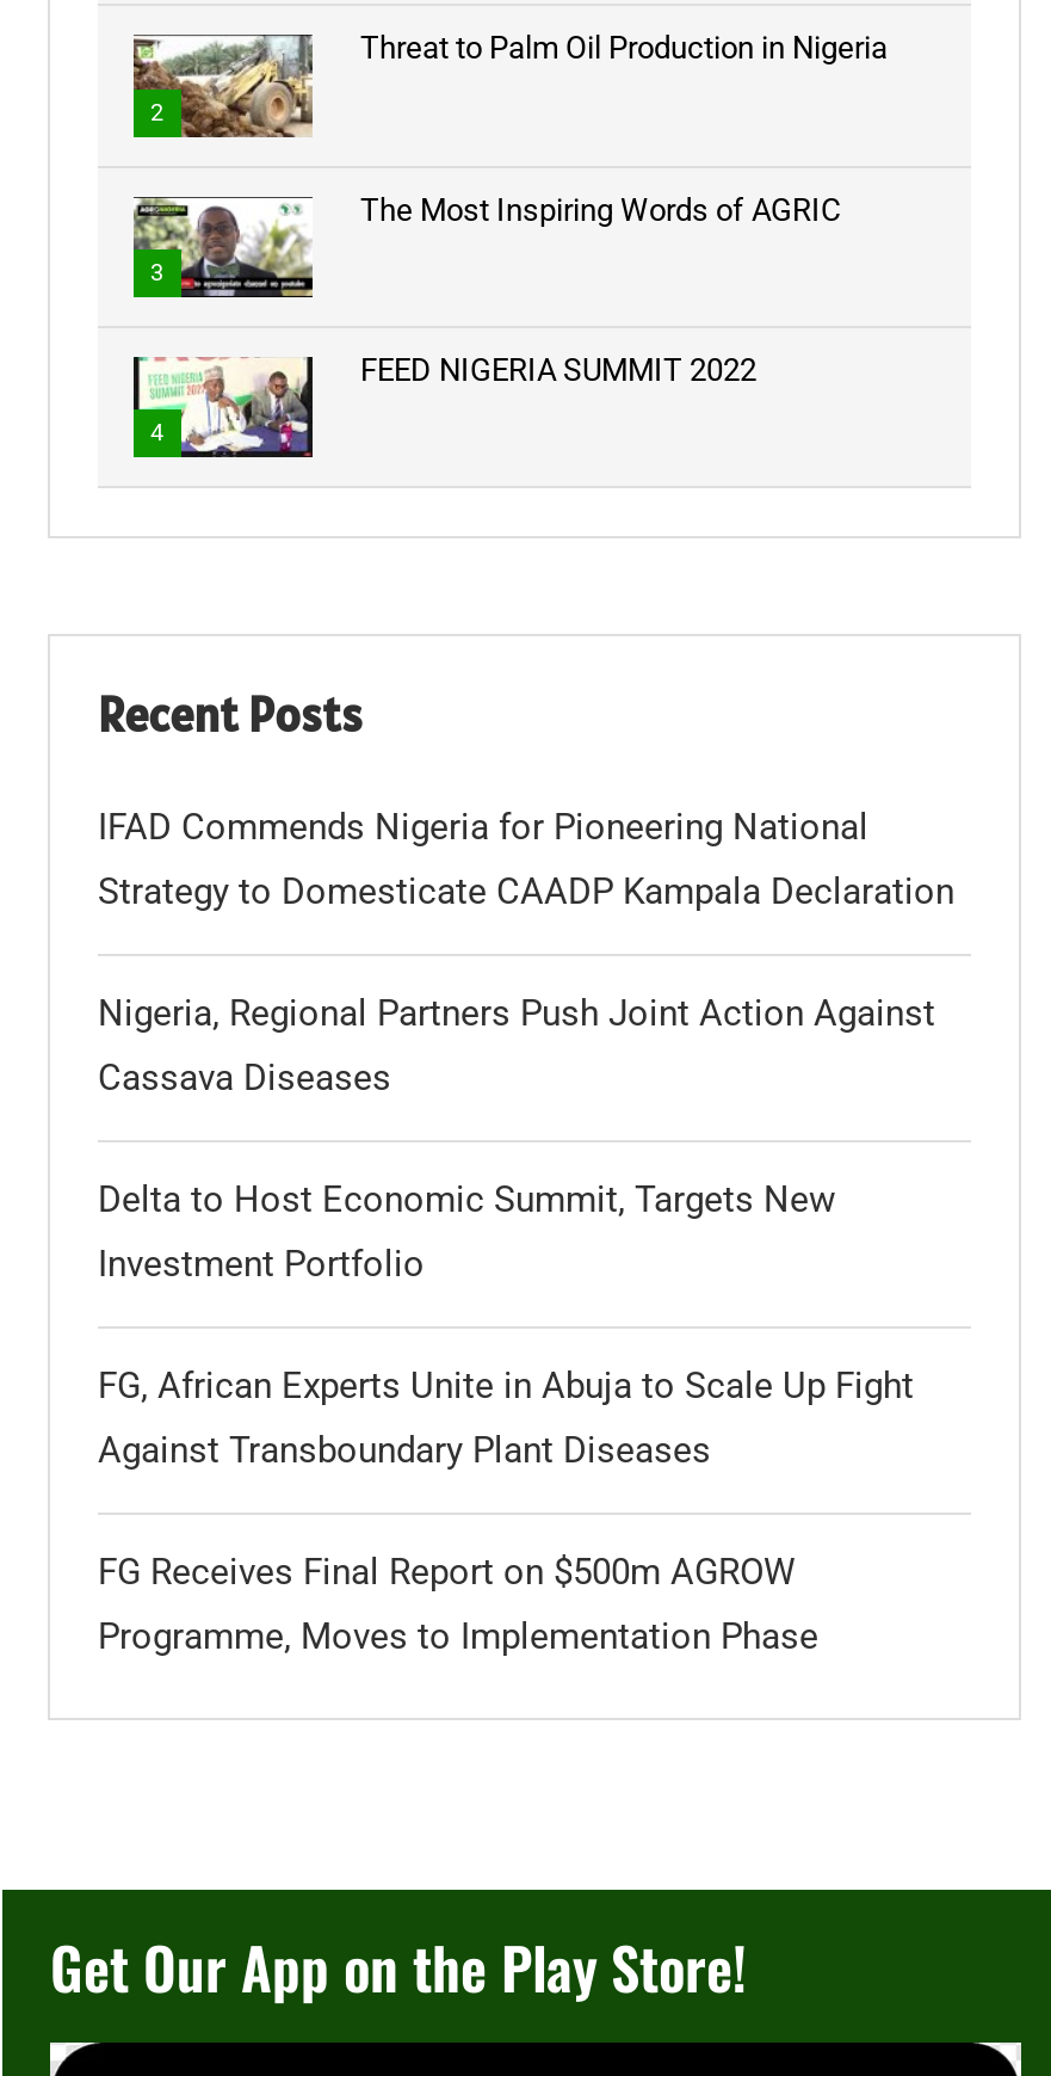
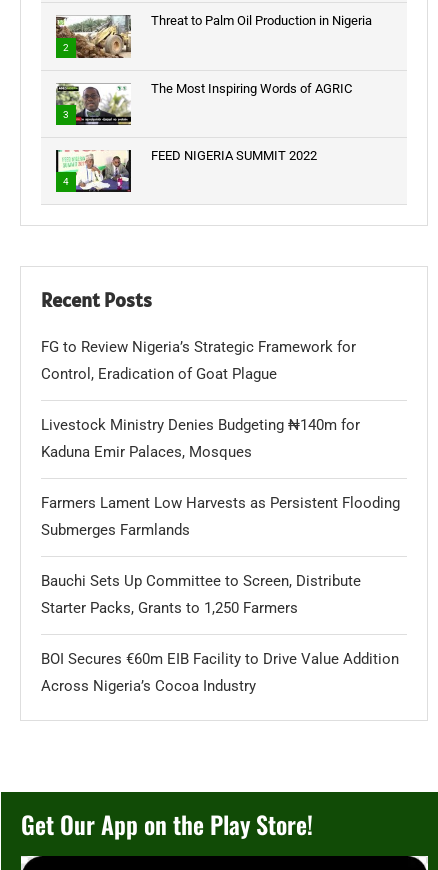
[98,806,868,849] IFAD Commends Nigeria for Pioneering National -> [41,338,356,356] FG to Review Nigeria’s Strategic Framework for
[98,870,954,913] Strategy to Domesticate CAADP Kampala Declaration -> [41,365,277,383] Control, Eradication of Goat Plague
[98,992,935,1035] Nigeria, Regional Partners Push Joint Action Against -> [41,416,360,434] Livestock Ministry Denies Budgeting ₦140m for
[98,1057,391,1099] Cassava Diseases -> [41,443,252,461] Kaduna Emir Palaces, Mosques
[98,1178,835,1221] Delta to Host Economic Summit, Targets New -> [41,494,400,512] Farmers Lament Low Harvests as Persistent Flooding
[98,1243,434,1286] Investment Portfolio -> [41,521,190,539] Submerges Farmlands
[98,1365,914,1407] FG, African Experts Unite in Abuja to Scale Up Fight -> [41,572,361,590] Bauchi Sets Up Committee to Screen, Distribute
[98,1429,711,1472] Against Transboundary Plant Diseases -> [41,599,298,617] Starter Packs, Grants to 1,250 Farmers
[98,1551,795,1594] FG Receives Final Report on $500m AGROW -> [41,650,399,668] BOI Secures €60m EIB Facility to Drive Value Addition
[98,1615,818,1658] Programme, Moves to Implementation Phase -> [41,677,256,695] Across Nigeria’s Cocoa Industry

